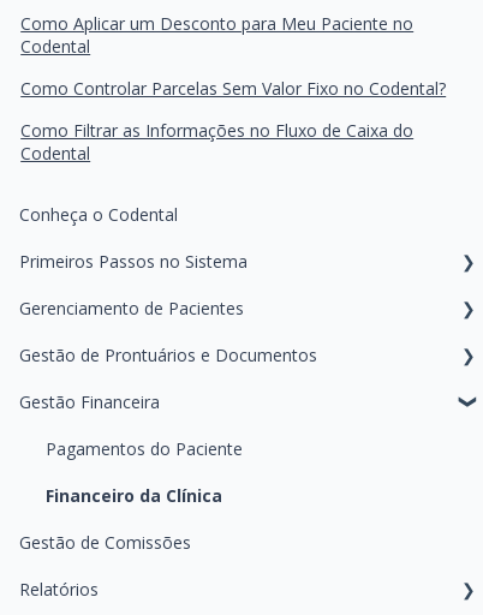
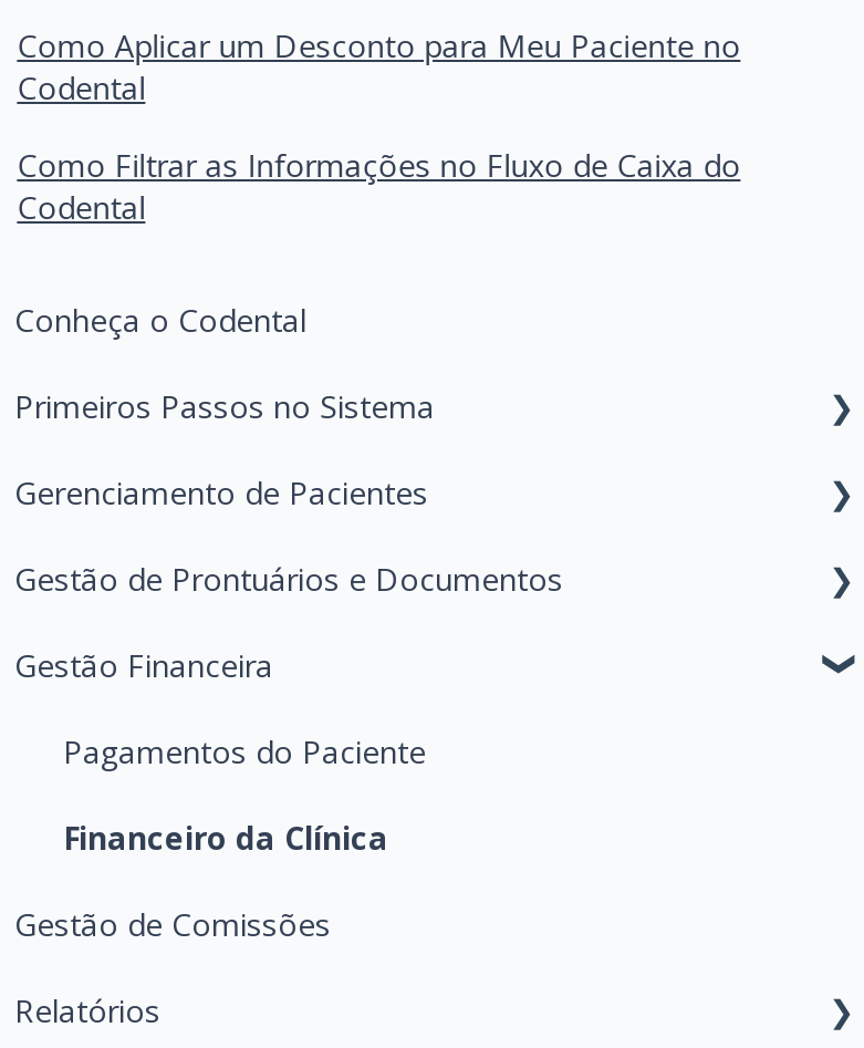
[21,76,446,99] Como Controlar Parcelas Sem Valor Fixo no Codental? -> none

